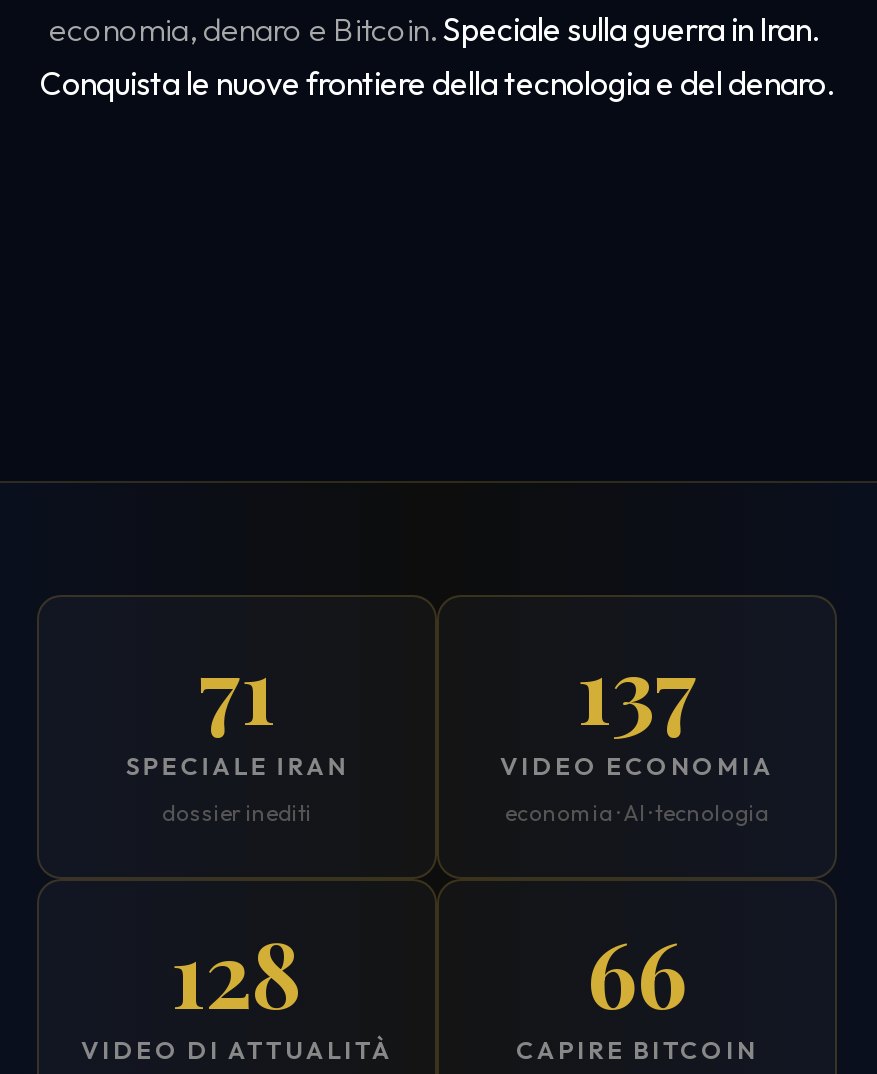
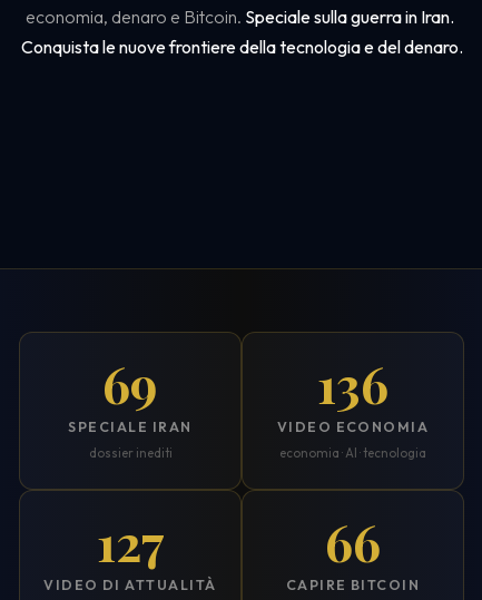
[199,629,275,747] 71 -> [102,351,158,416] 69
[577,629,697,747] 137 -> [317,351,388,416] 136
[171,913,303,1031] 128 -> [96,509,164,574] 127

